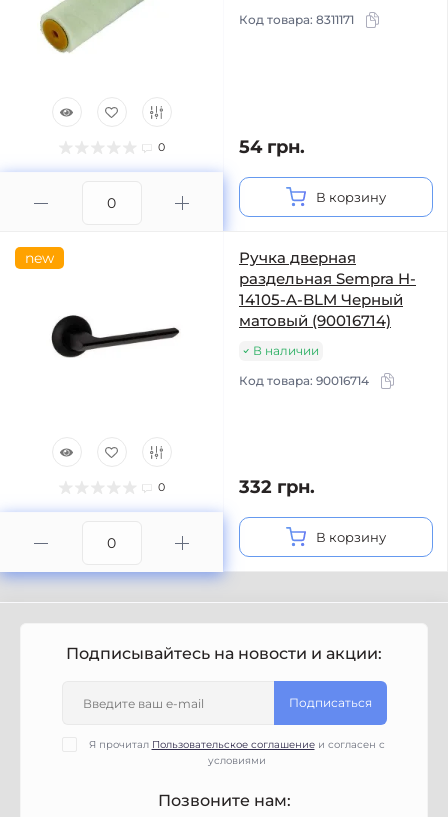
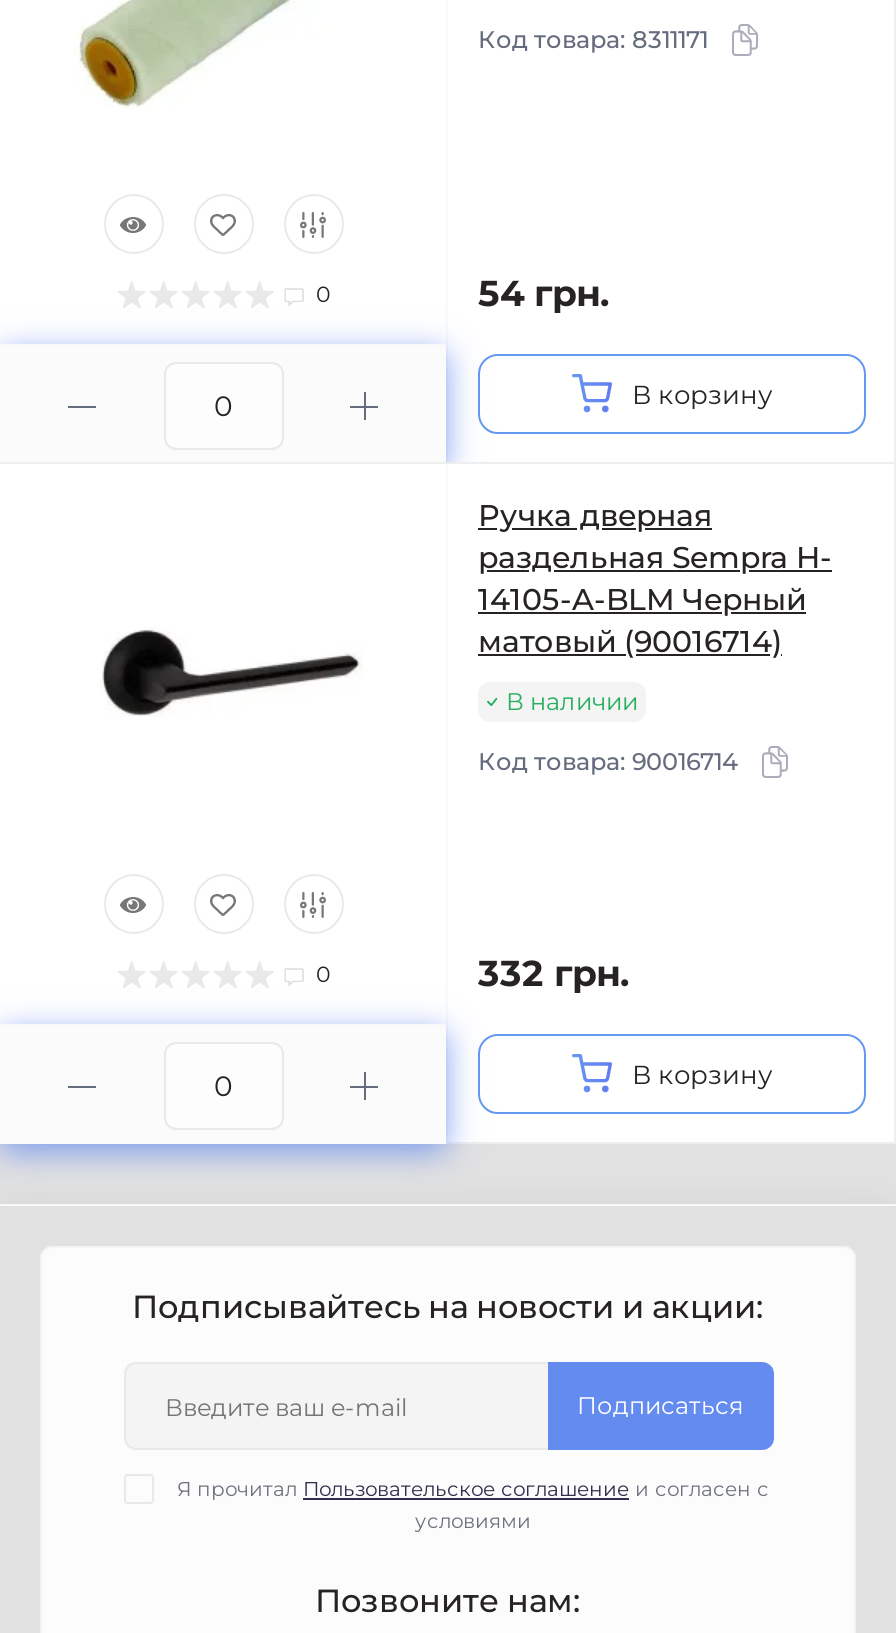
[25,249,54,267] new -> none

